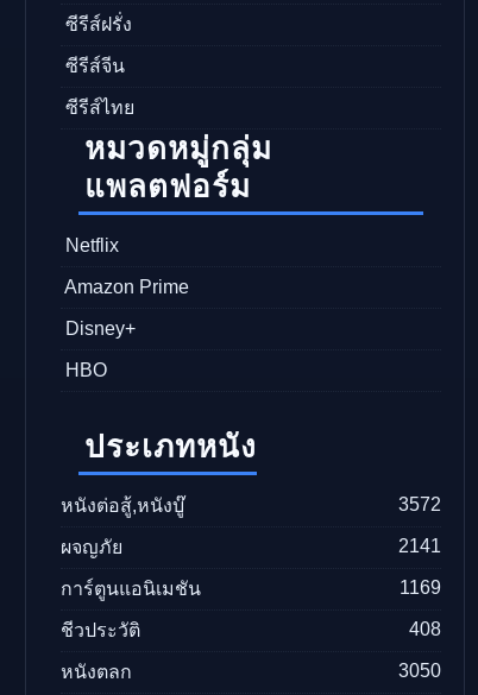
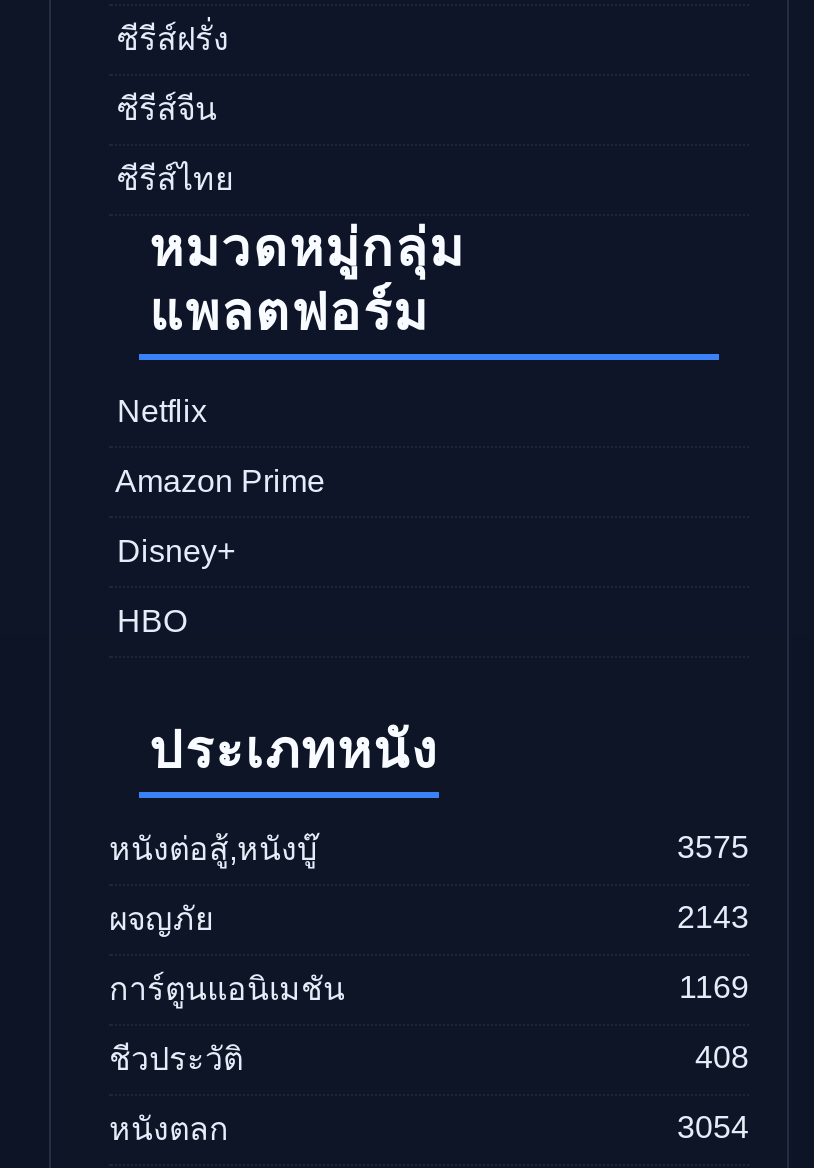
[398,494,441,514] 3572 -> [677,829,749,863] 3575
[398,535,441,556] 2141 -> [677,899,749,933] 2143
[398,660,441,680] 3050 -> [677,1109,749,1143] 3054

